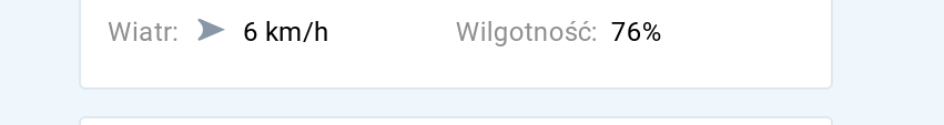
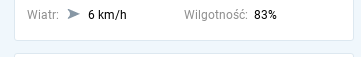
[456,17,662,48] Wilgotność: 76% -> [184,8,277,22] Wilgotność: 83%

